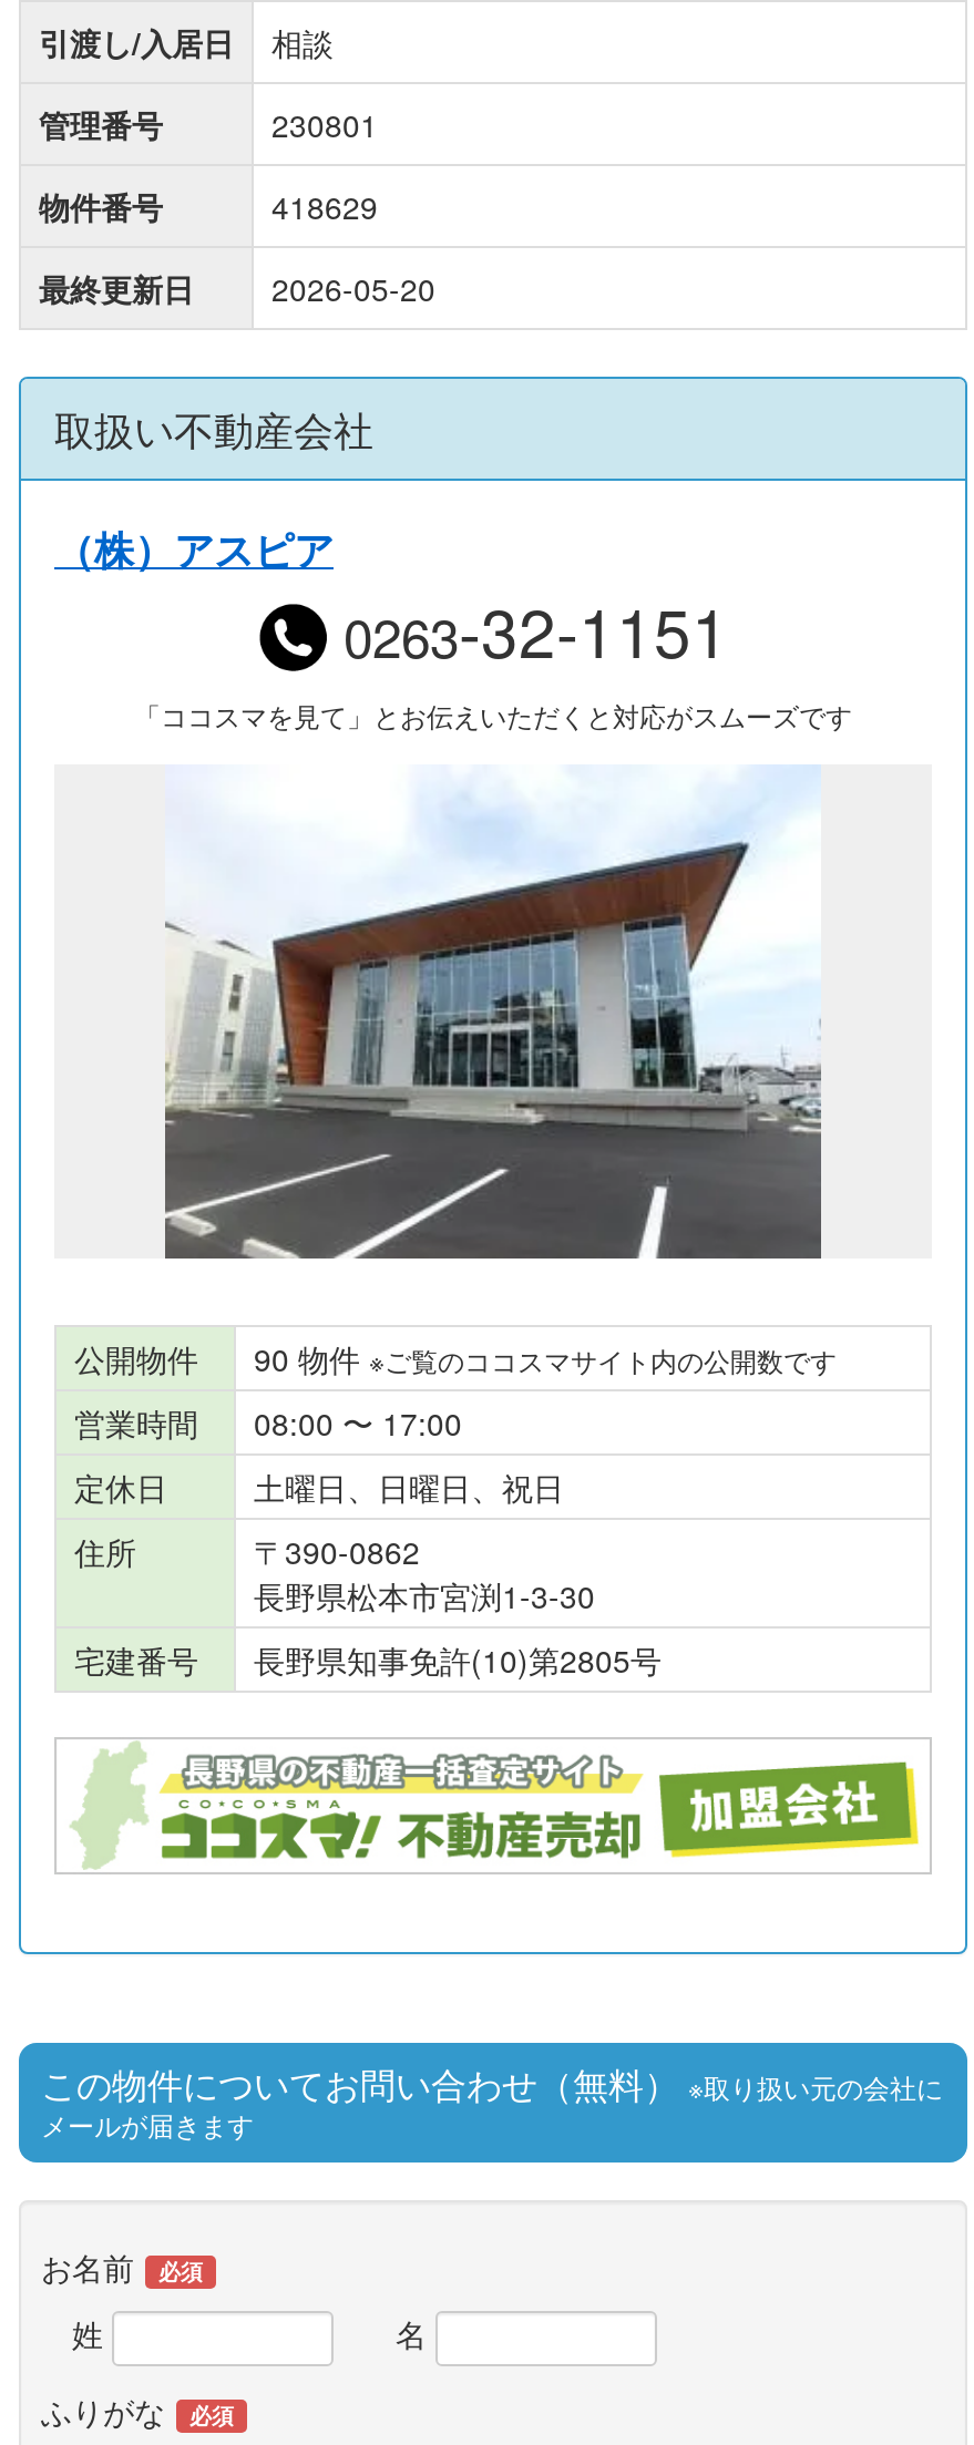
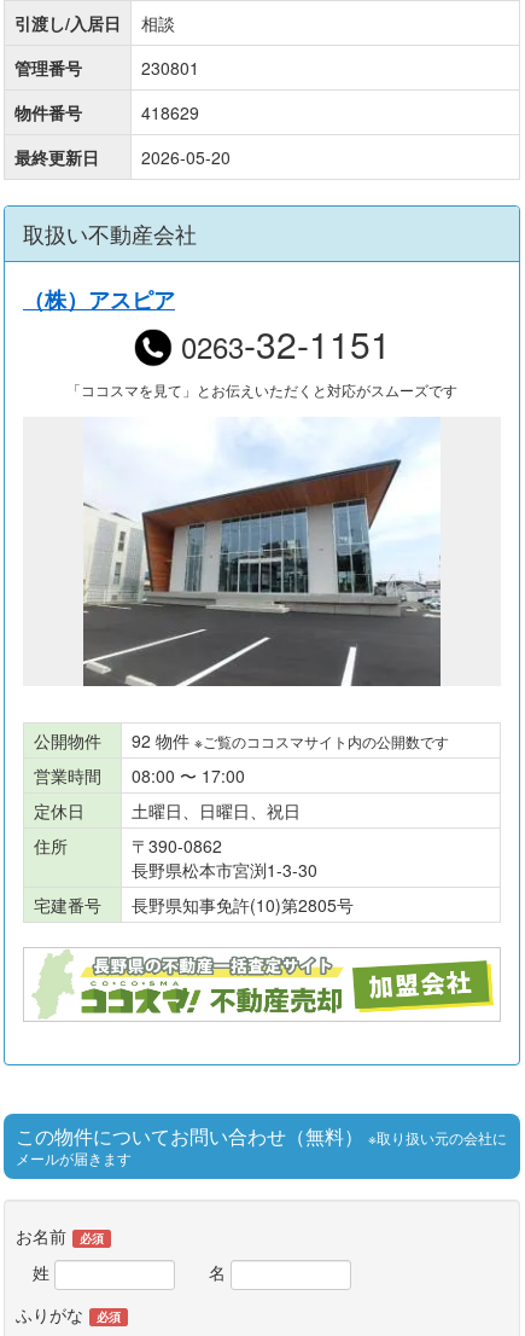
[254,1335,837,1379] 90 物件※ご覧のココスマサイト内の公開数です -> [132,728,449,752] 92 物件※ご覧のココスマサイト内の公開数です

